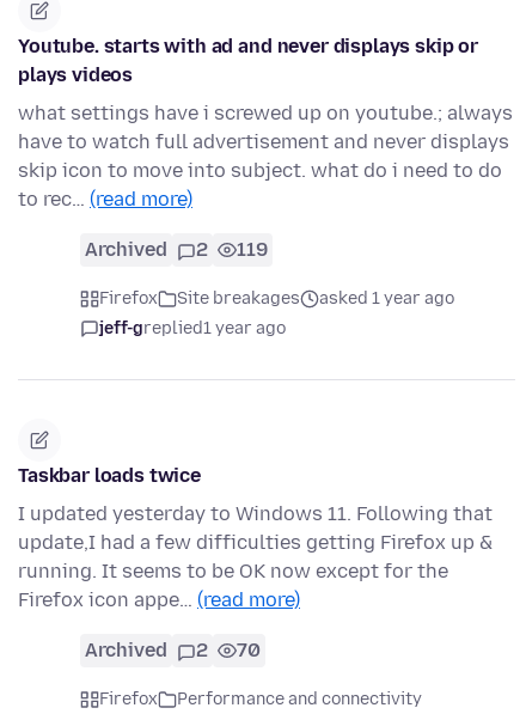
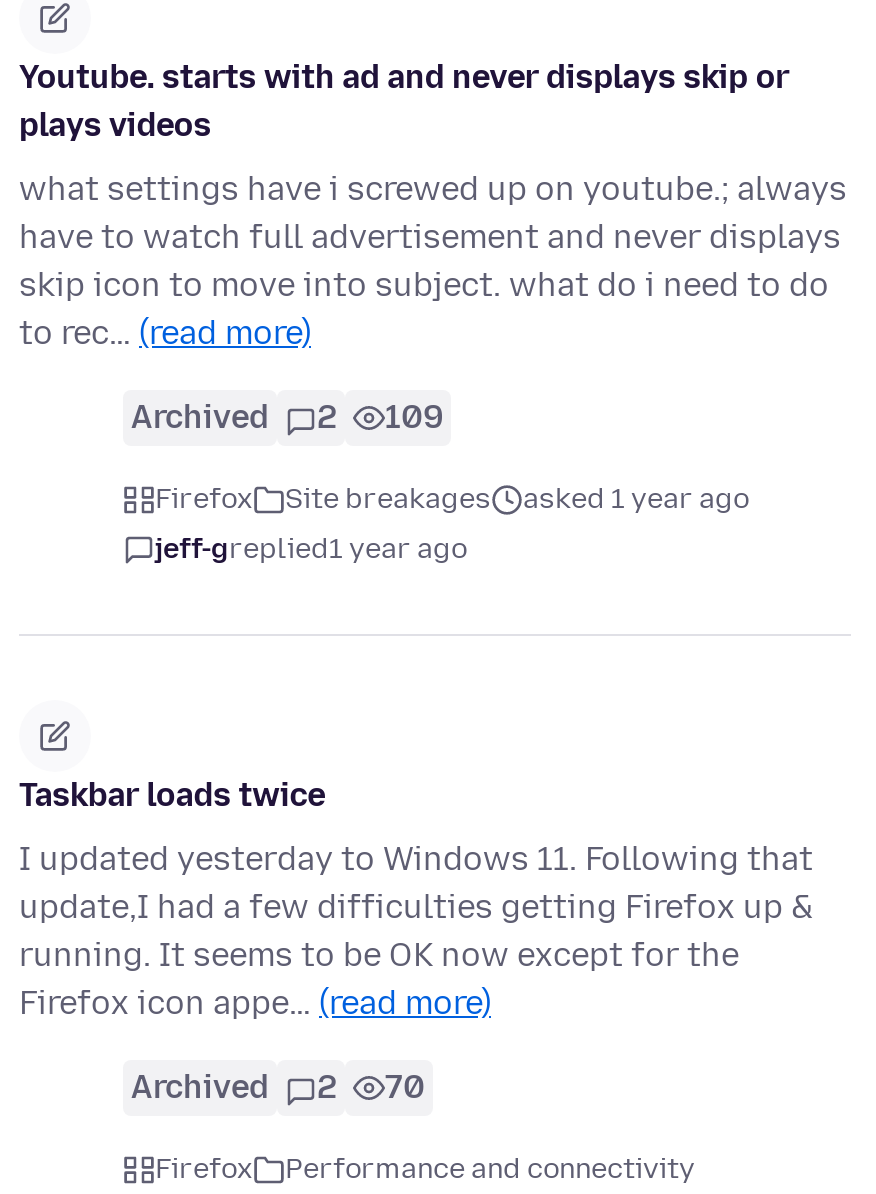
[85,239,268,261] Archived 2 119 -> [131,399,443,437] Archived 2 109

